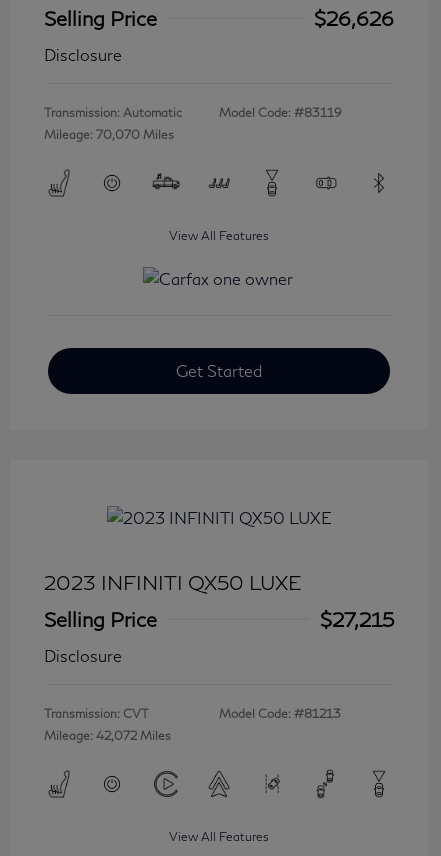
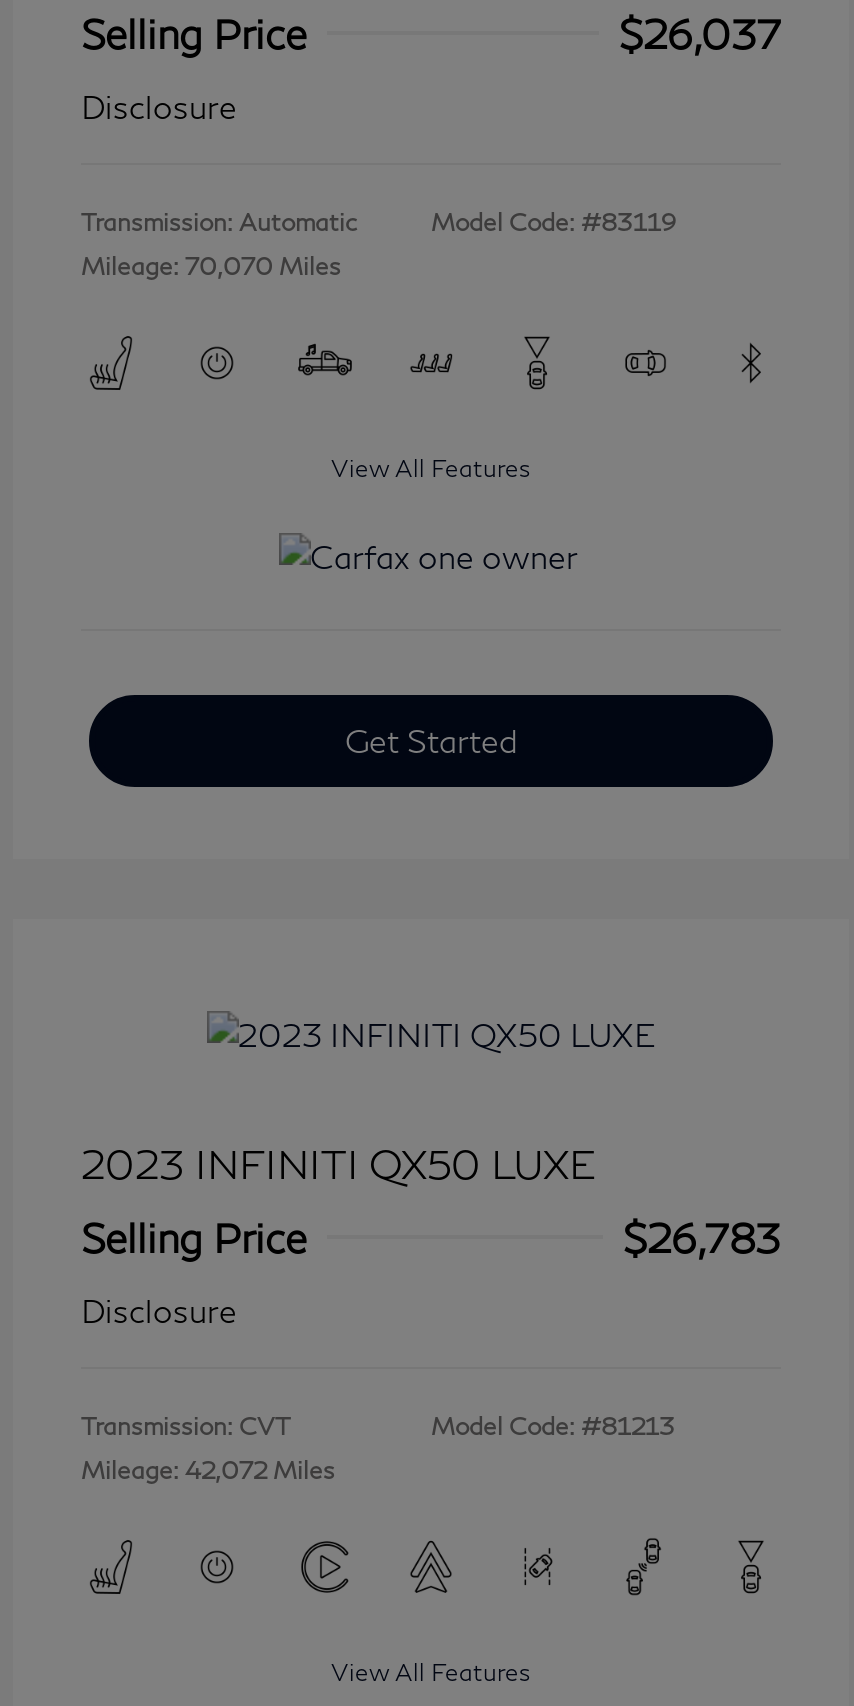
[314,6,394,30] $26,626 -> [619,10,781,58] $26,037
[320,607,394,631] $27,215 -> [623,1212,781,1260] $26,783

